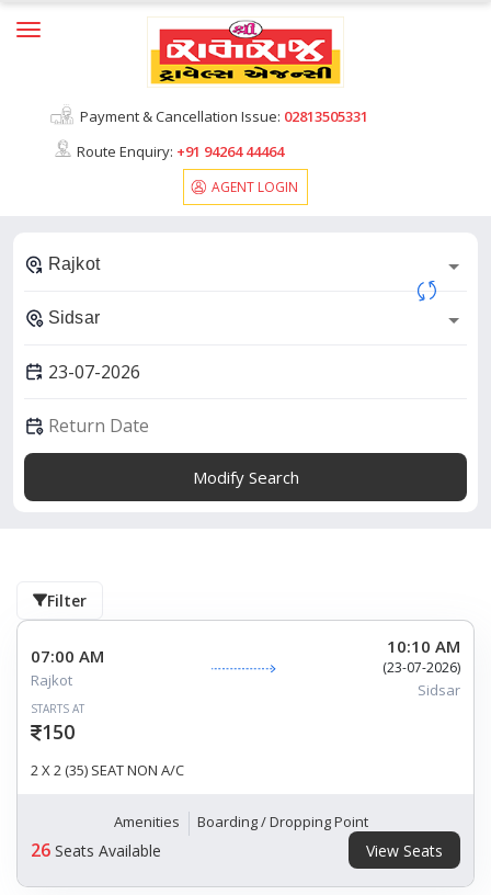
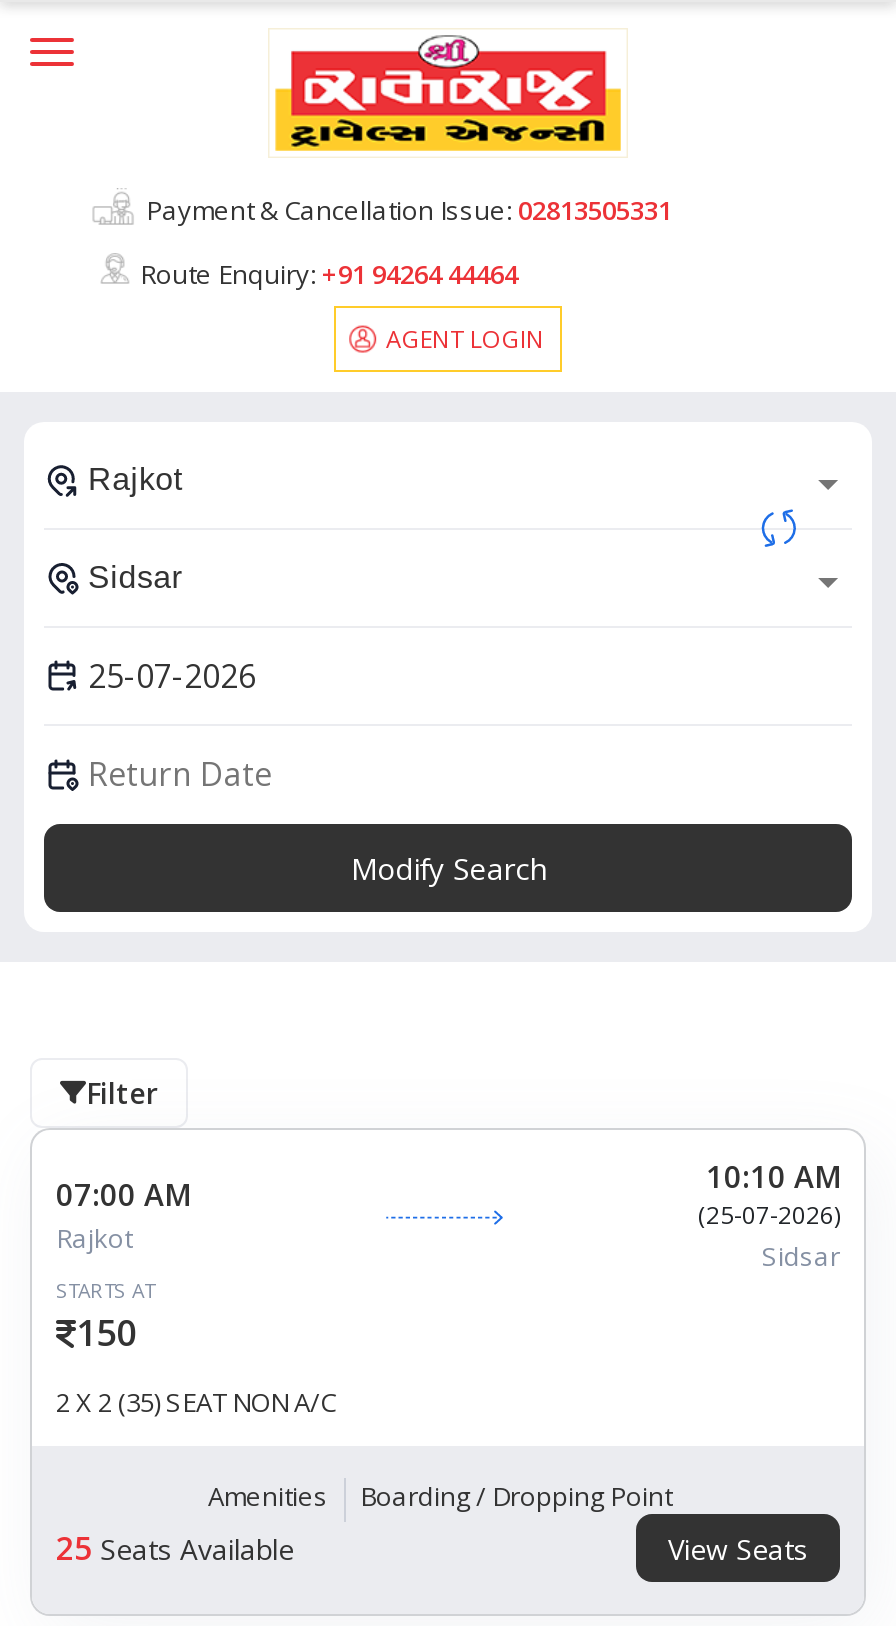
[382,658,460,677] (23-07-2026) -> [698,1198,840,1232] (25-07-2026)
[31,838,161,862] 26 Seats Available -> [56,1526,294,1570] 25 Seats Available

